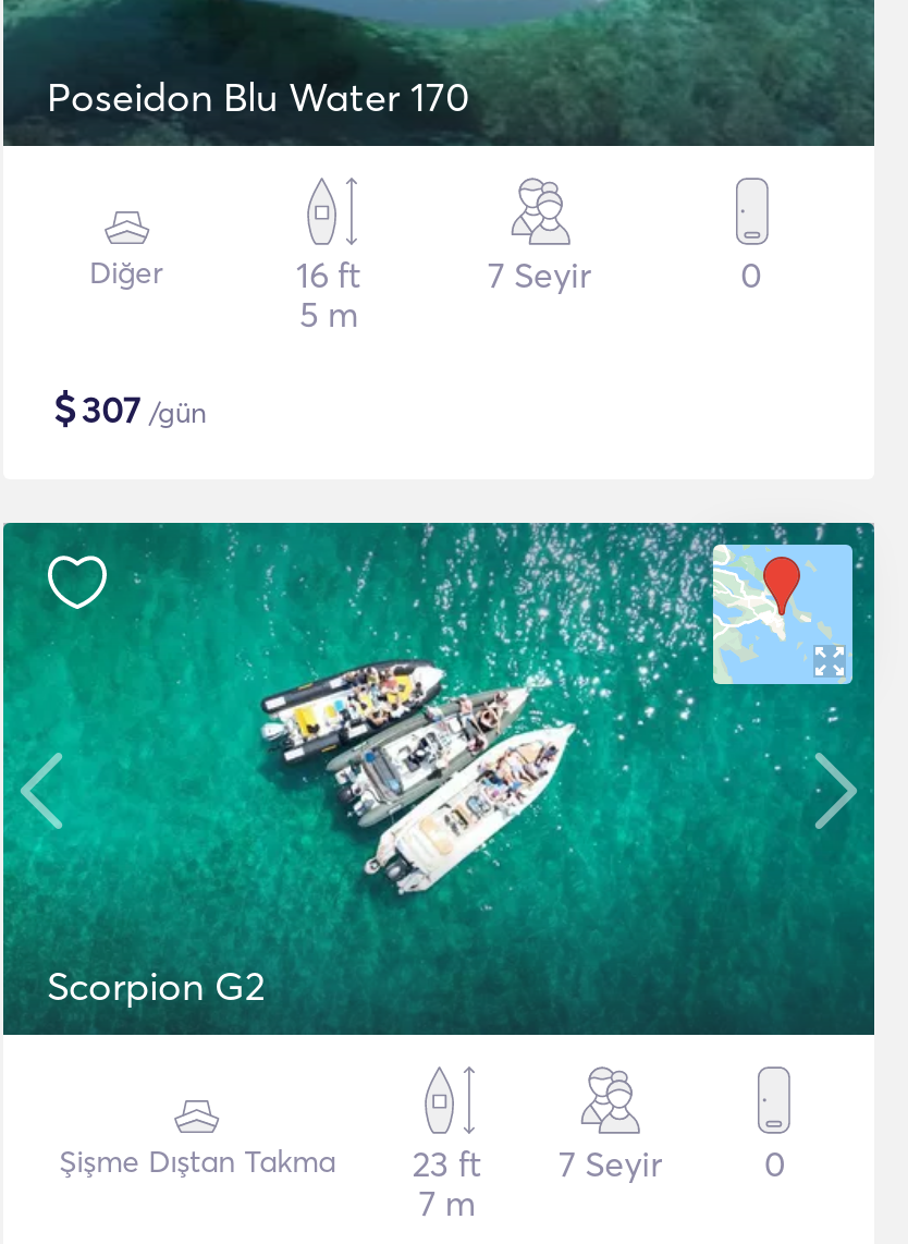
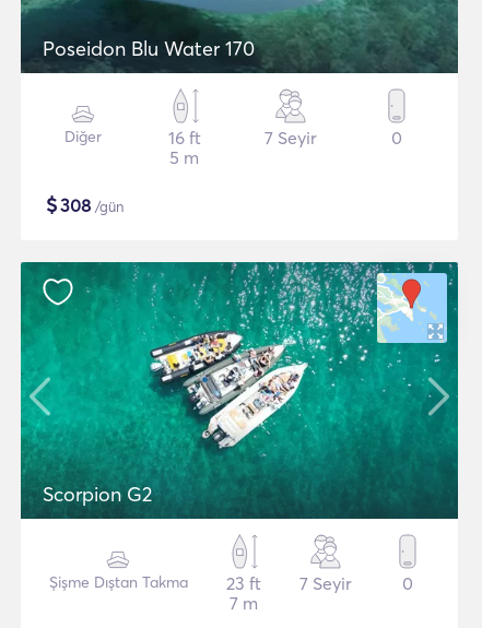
[53,383,206,434] $307 /gün -> [46,192,124,217] $308 /gün

